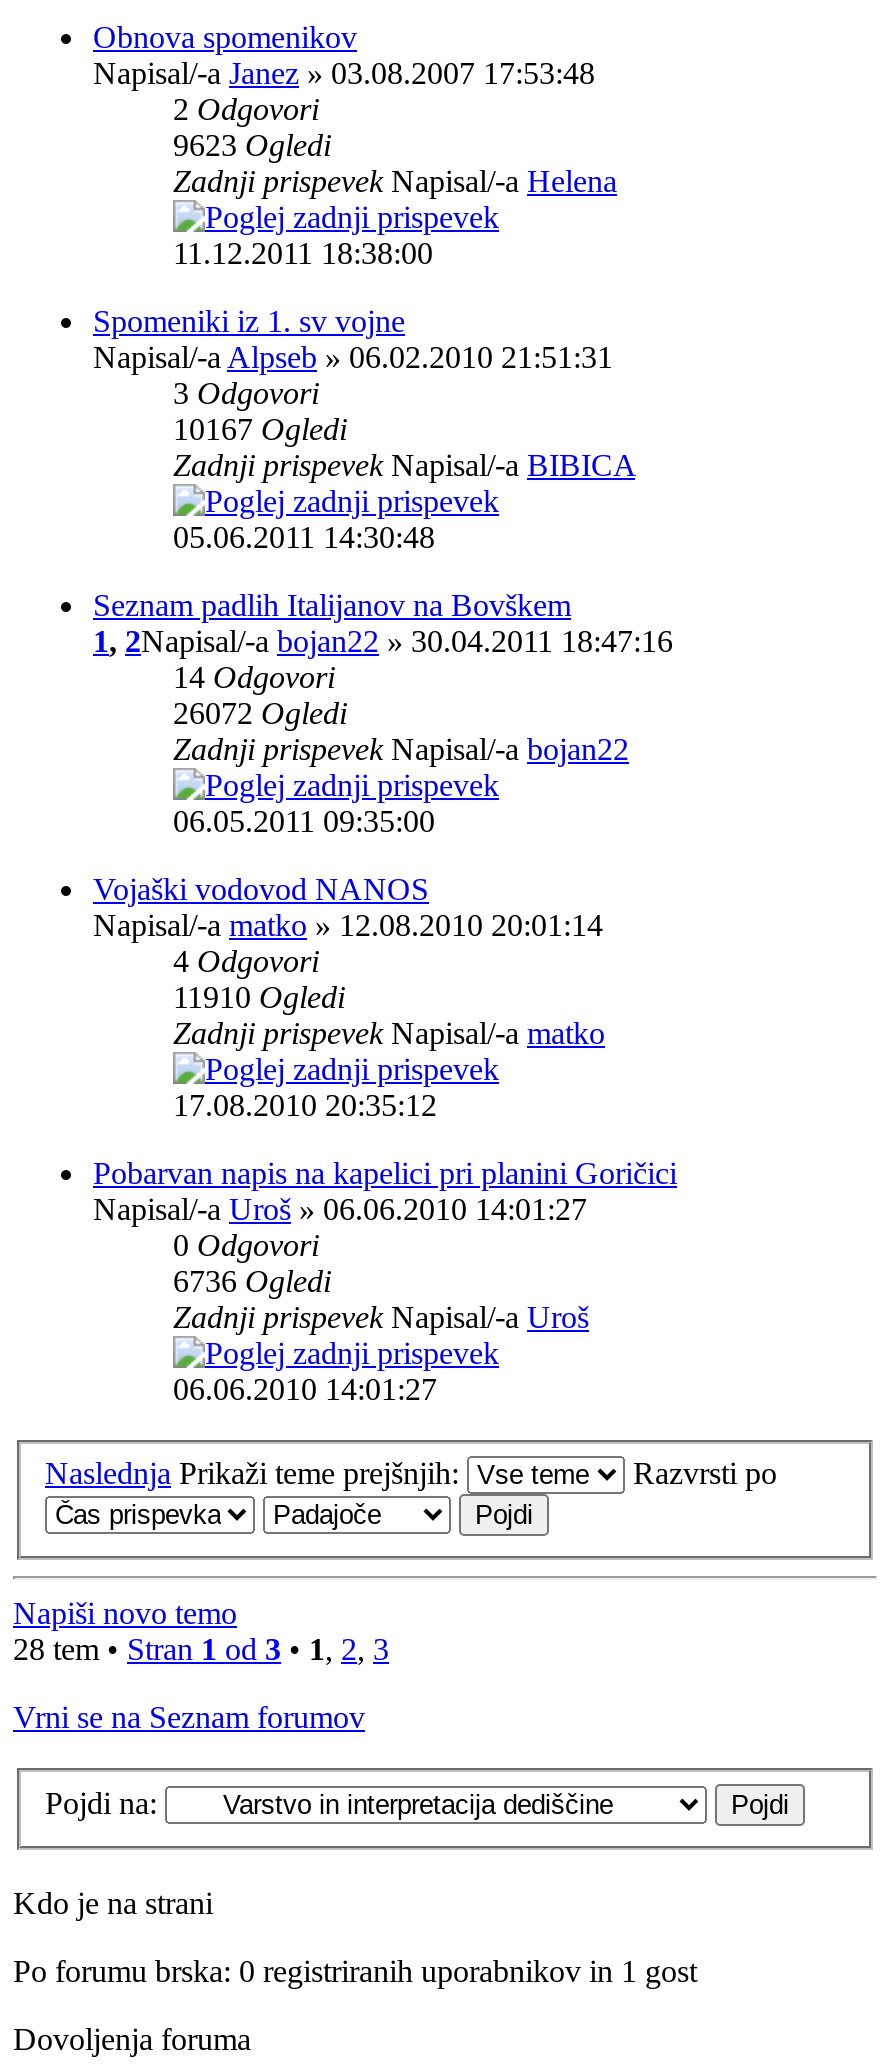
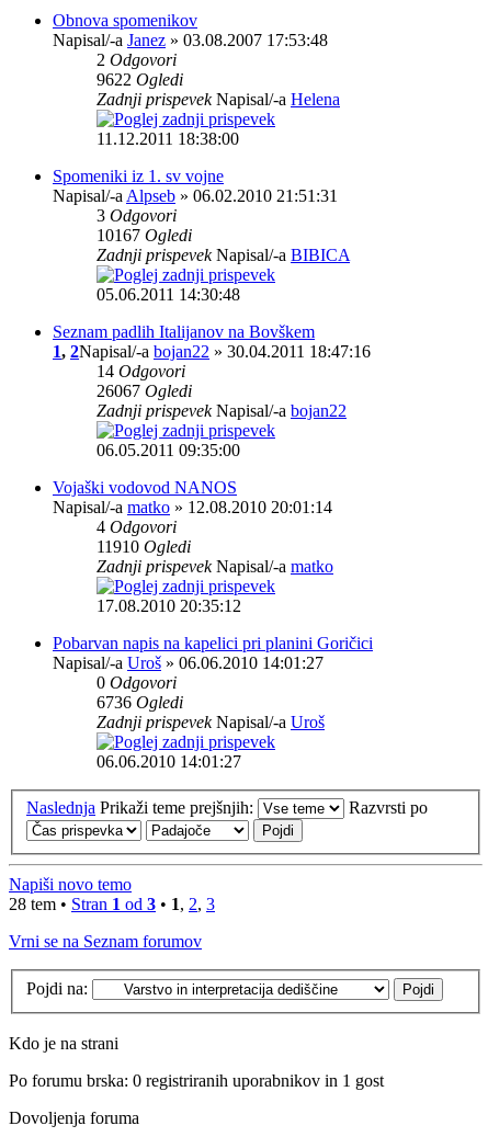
[173,129,331,163] 9623Ogledi -> [97,71,183,89] 9622Ogledi
[173,697,347,731] 26072Ogledi -> [97,382,192,401] 26067Ogledi

